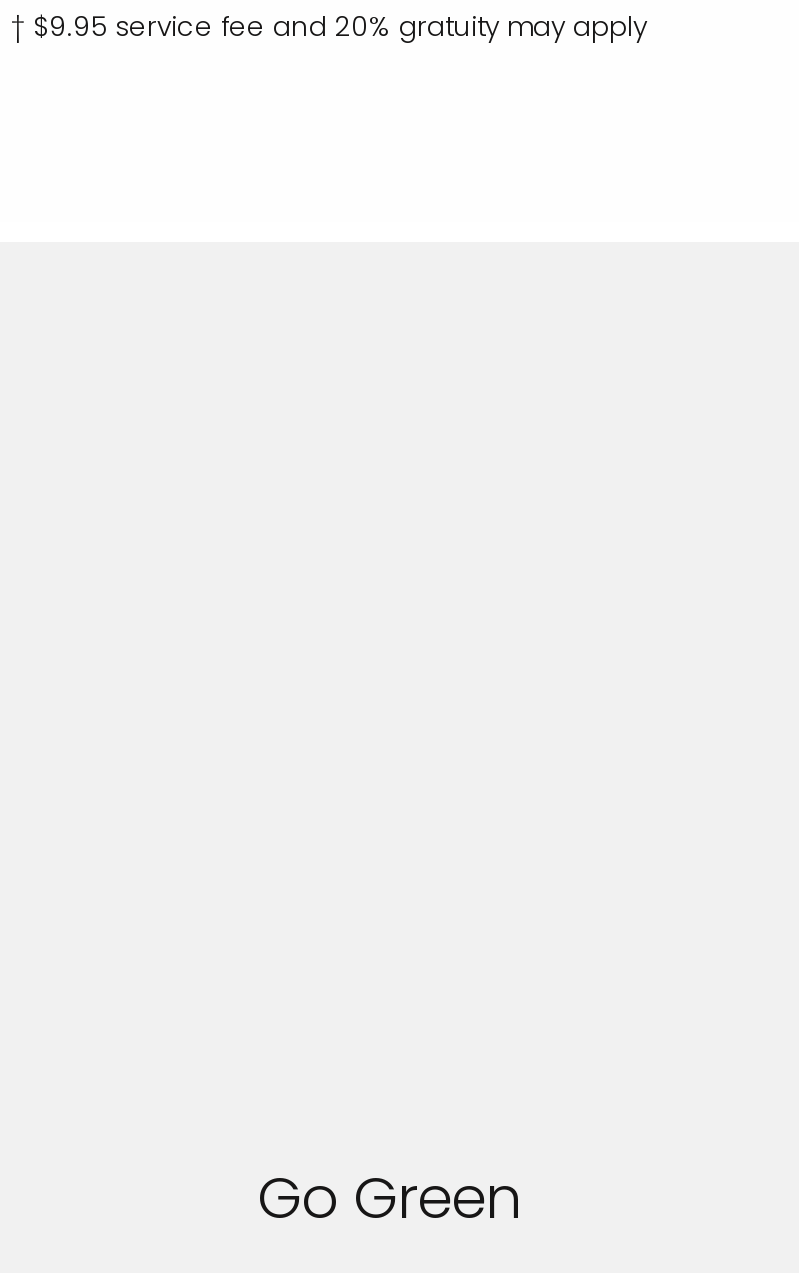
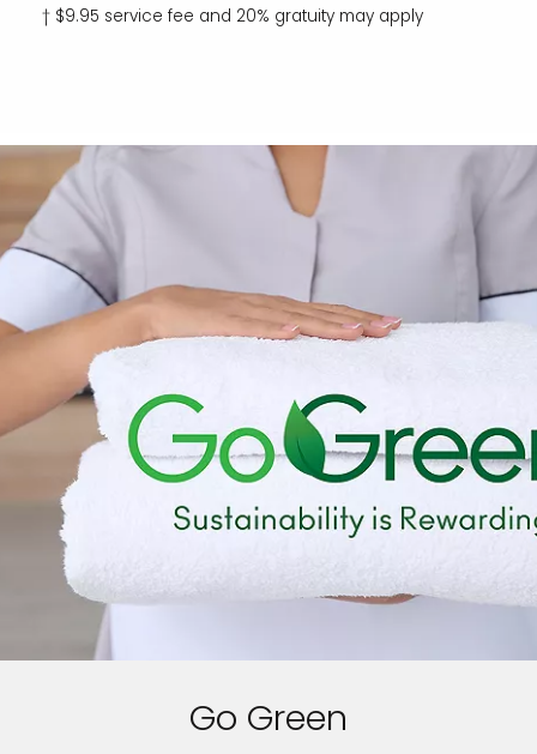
none -> [4,144,533,662] [image]

